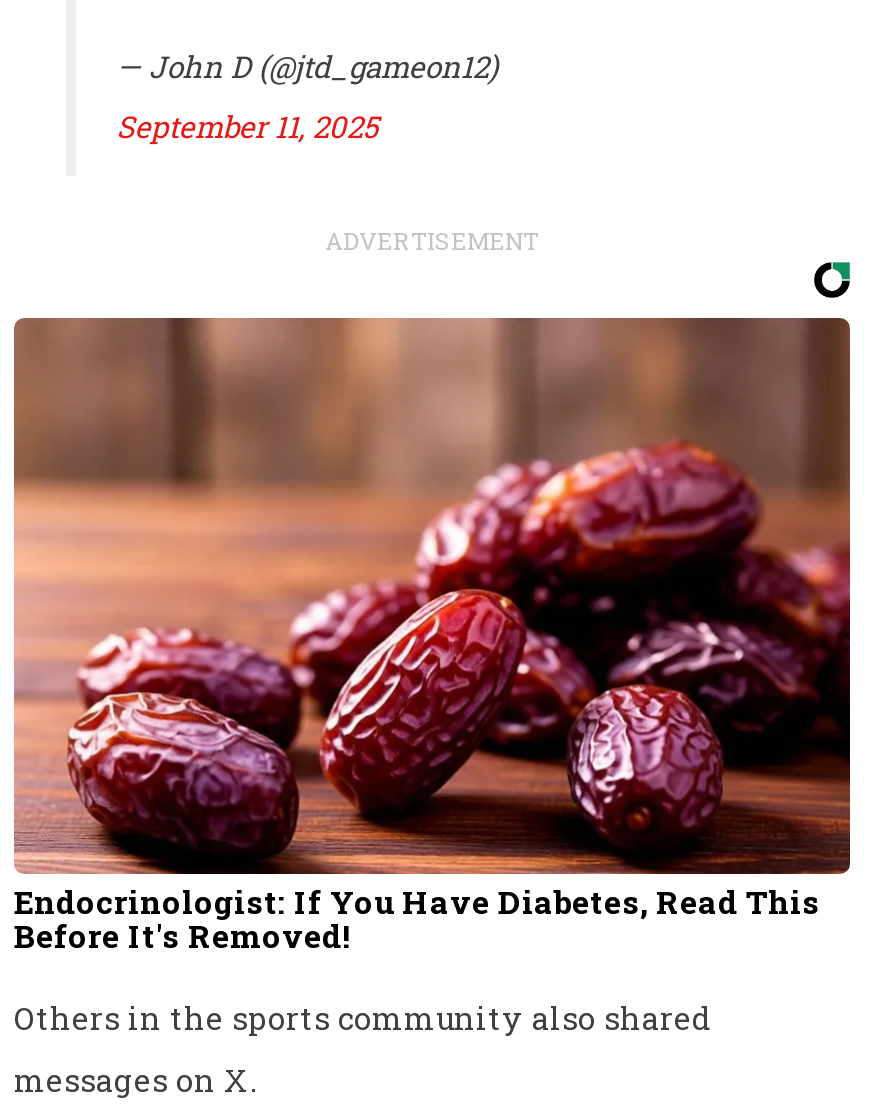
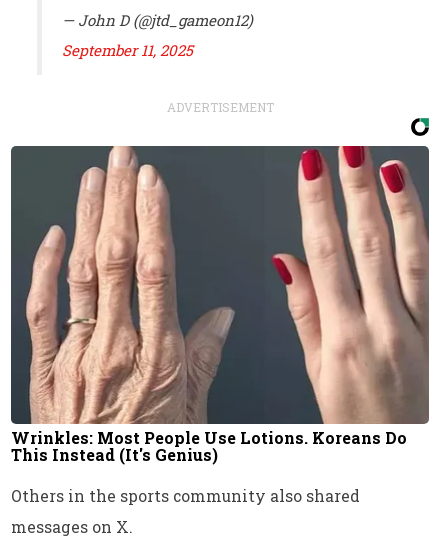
[12,316,852,956] [image] | Endocrinologist: If You Have Diabetes, Read This | Before It's Removed! -> [10,145,430,465] [image] | Wrinkles: Most People Use Lotions. Koreans Do | This Instead (It's Genius)

